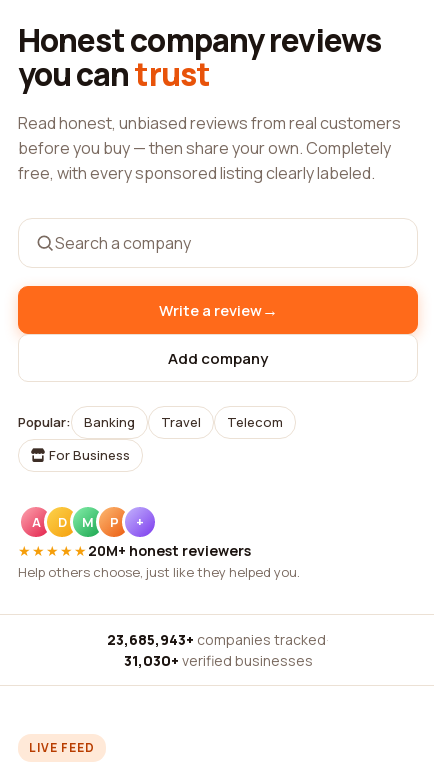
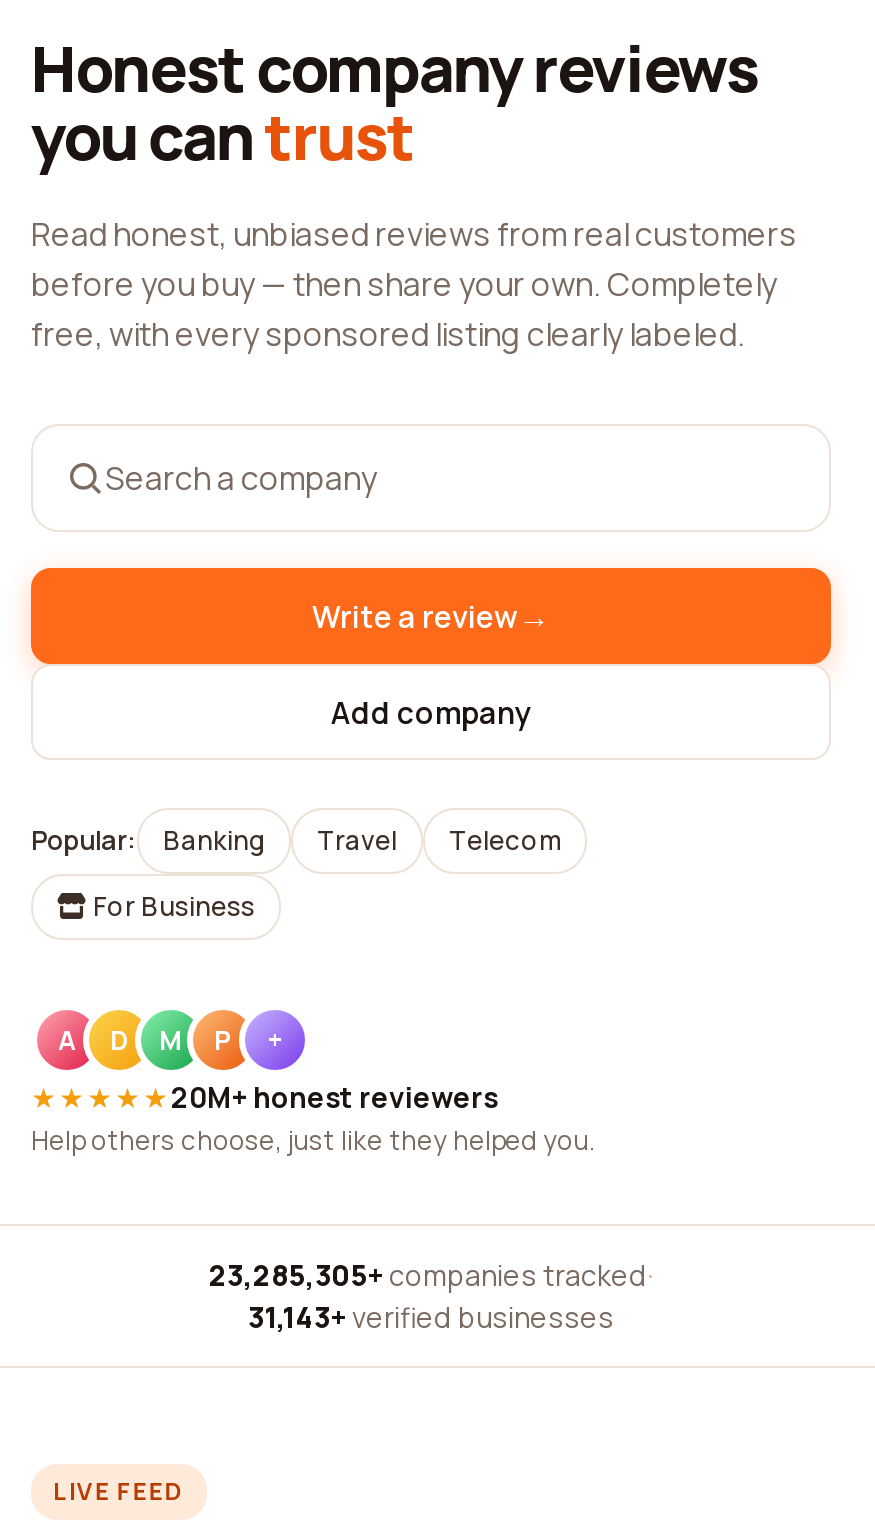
[107,630,329,649] 23,685,943+ companies tracked · -> [209,1256,653,1294] 23,285,305+ companies tracked ·
[123,651,312,670] 31,030+ verified businesses -> [248,1298,614,1336] 31,143+ verified businesses

